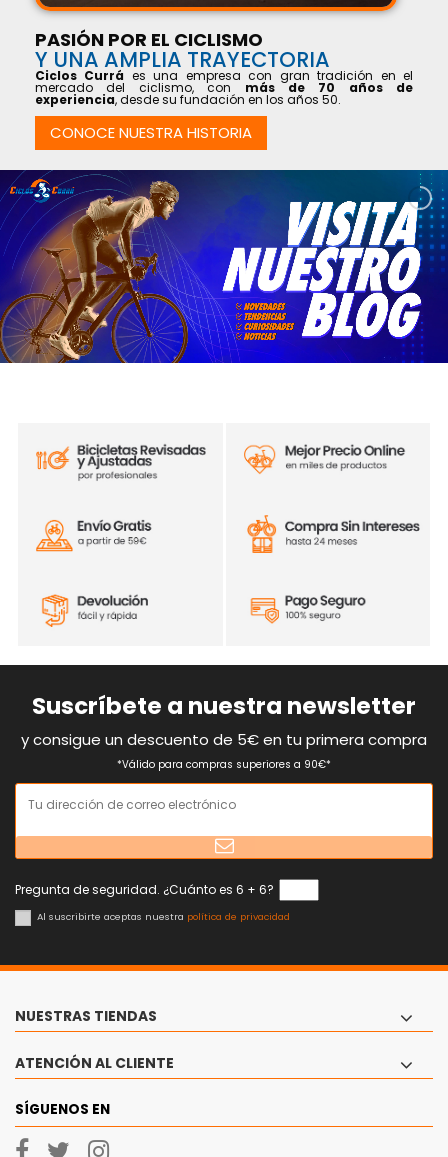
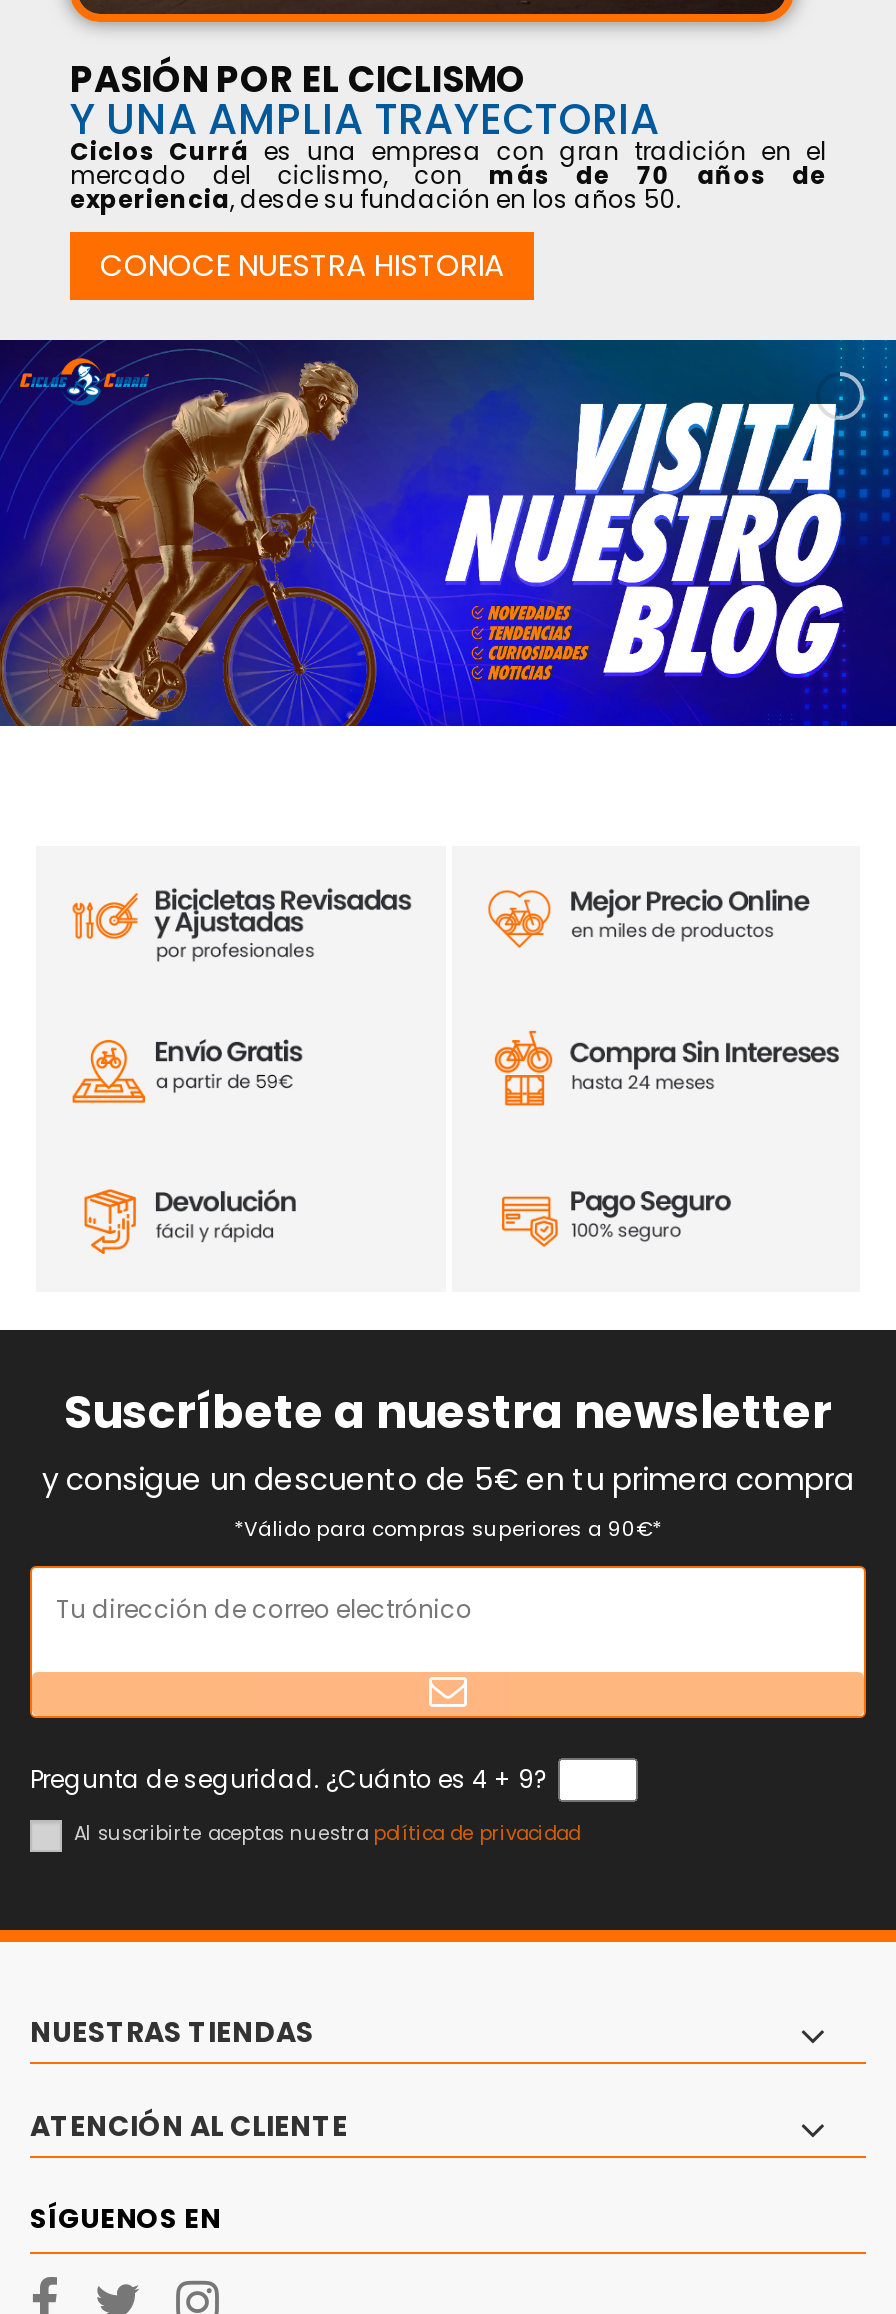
[15,881,274,898] Pregunta de seguridad. ¿Cuánto es 6 + 6? -> [30,1762,548,1796] Pregunta de seguridad. ¿Cuánto es 4 + 9?

